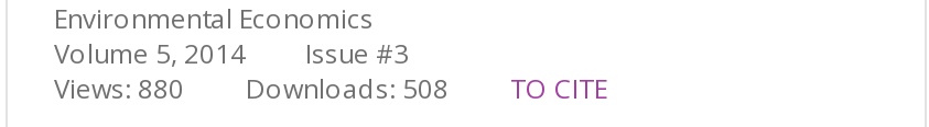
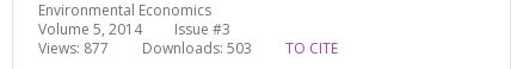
[54,70,184,107] Views: 880 -> [38,38,109,58] Views: 877
[246,70,449,107] Downloads: 508 -> [142,38,252,58] Downloads: 503

